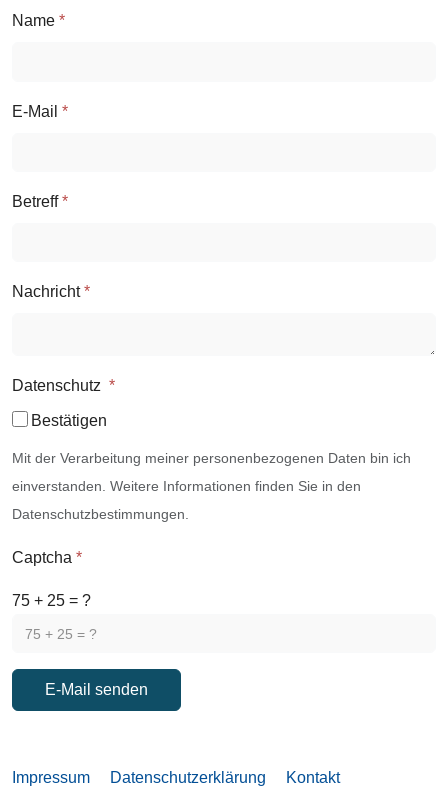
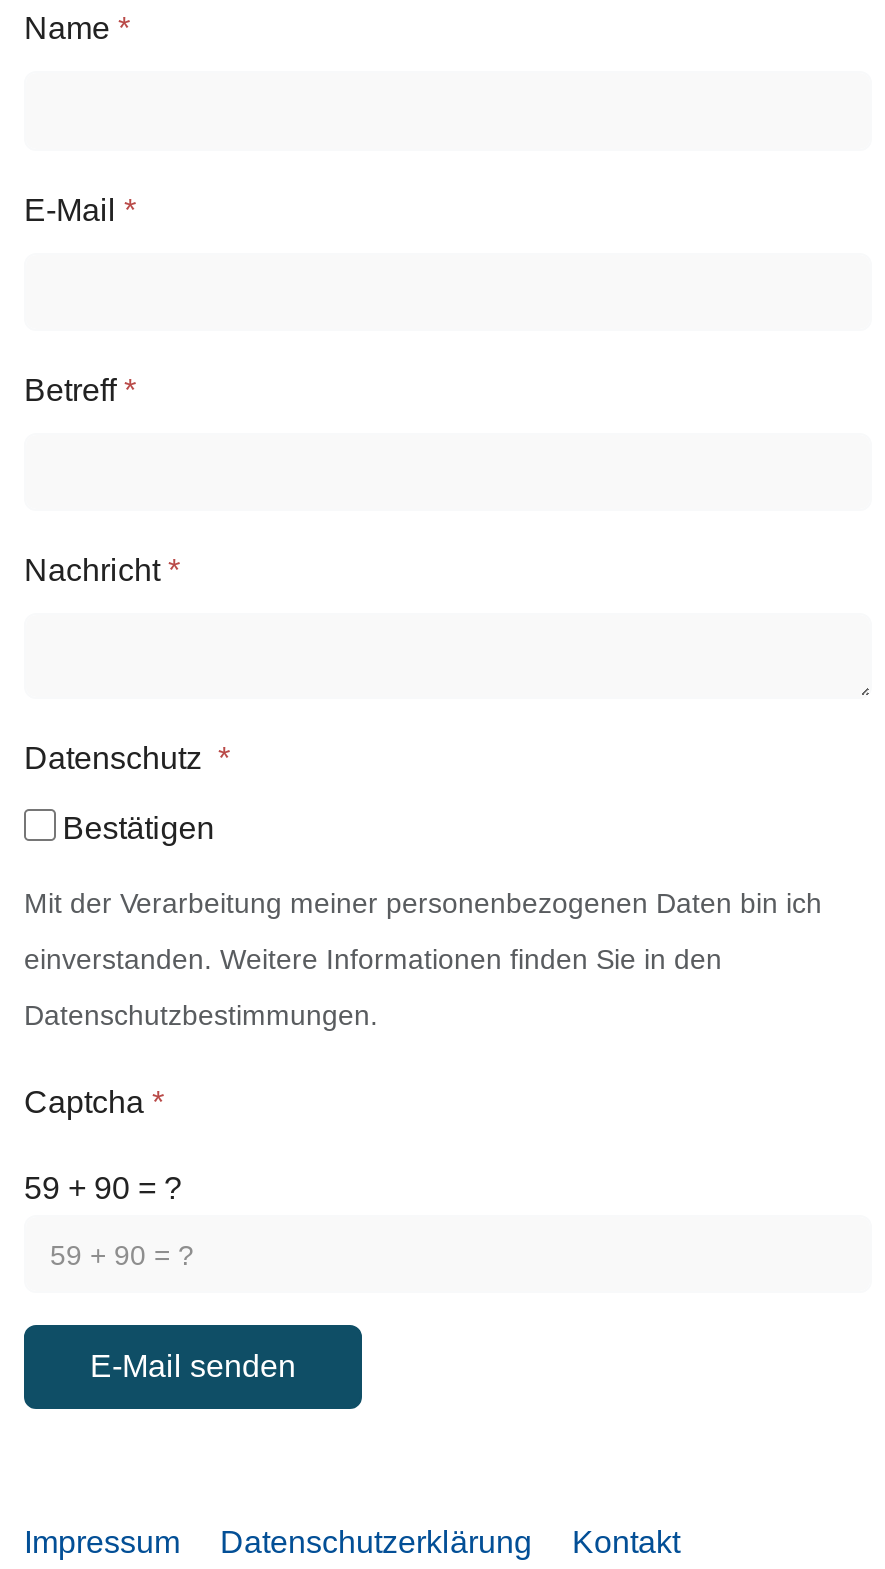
[12,592,91,609] 75 + 25 = ? -> [24,1171,182,1205] 59 + 90 = ?

